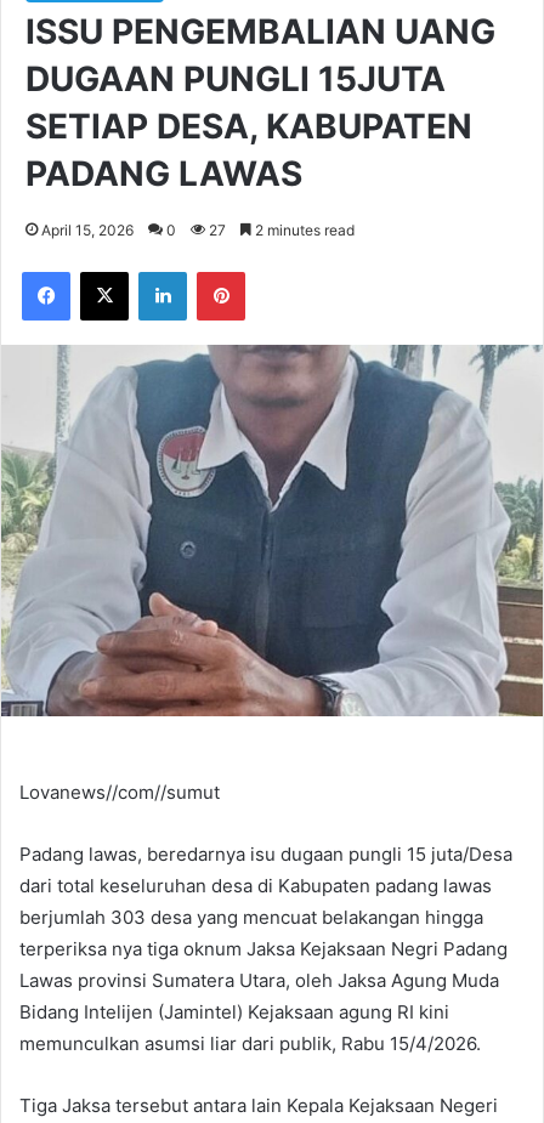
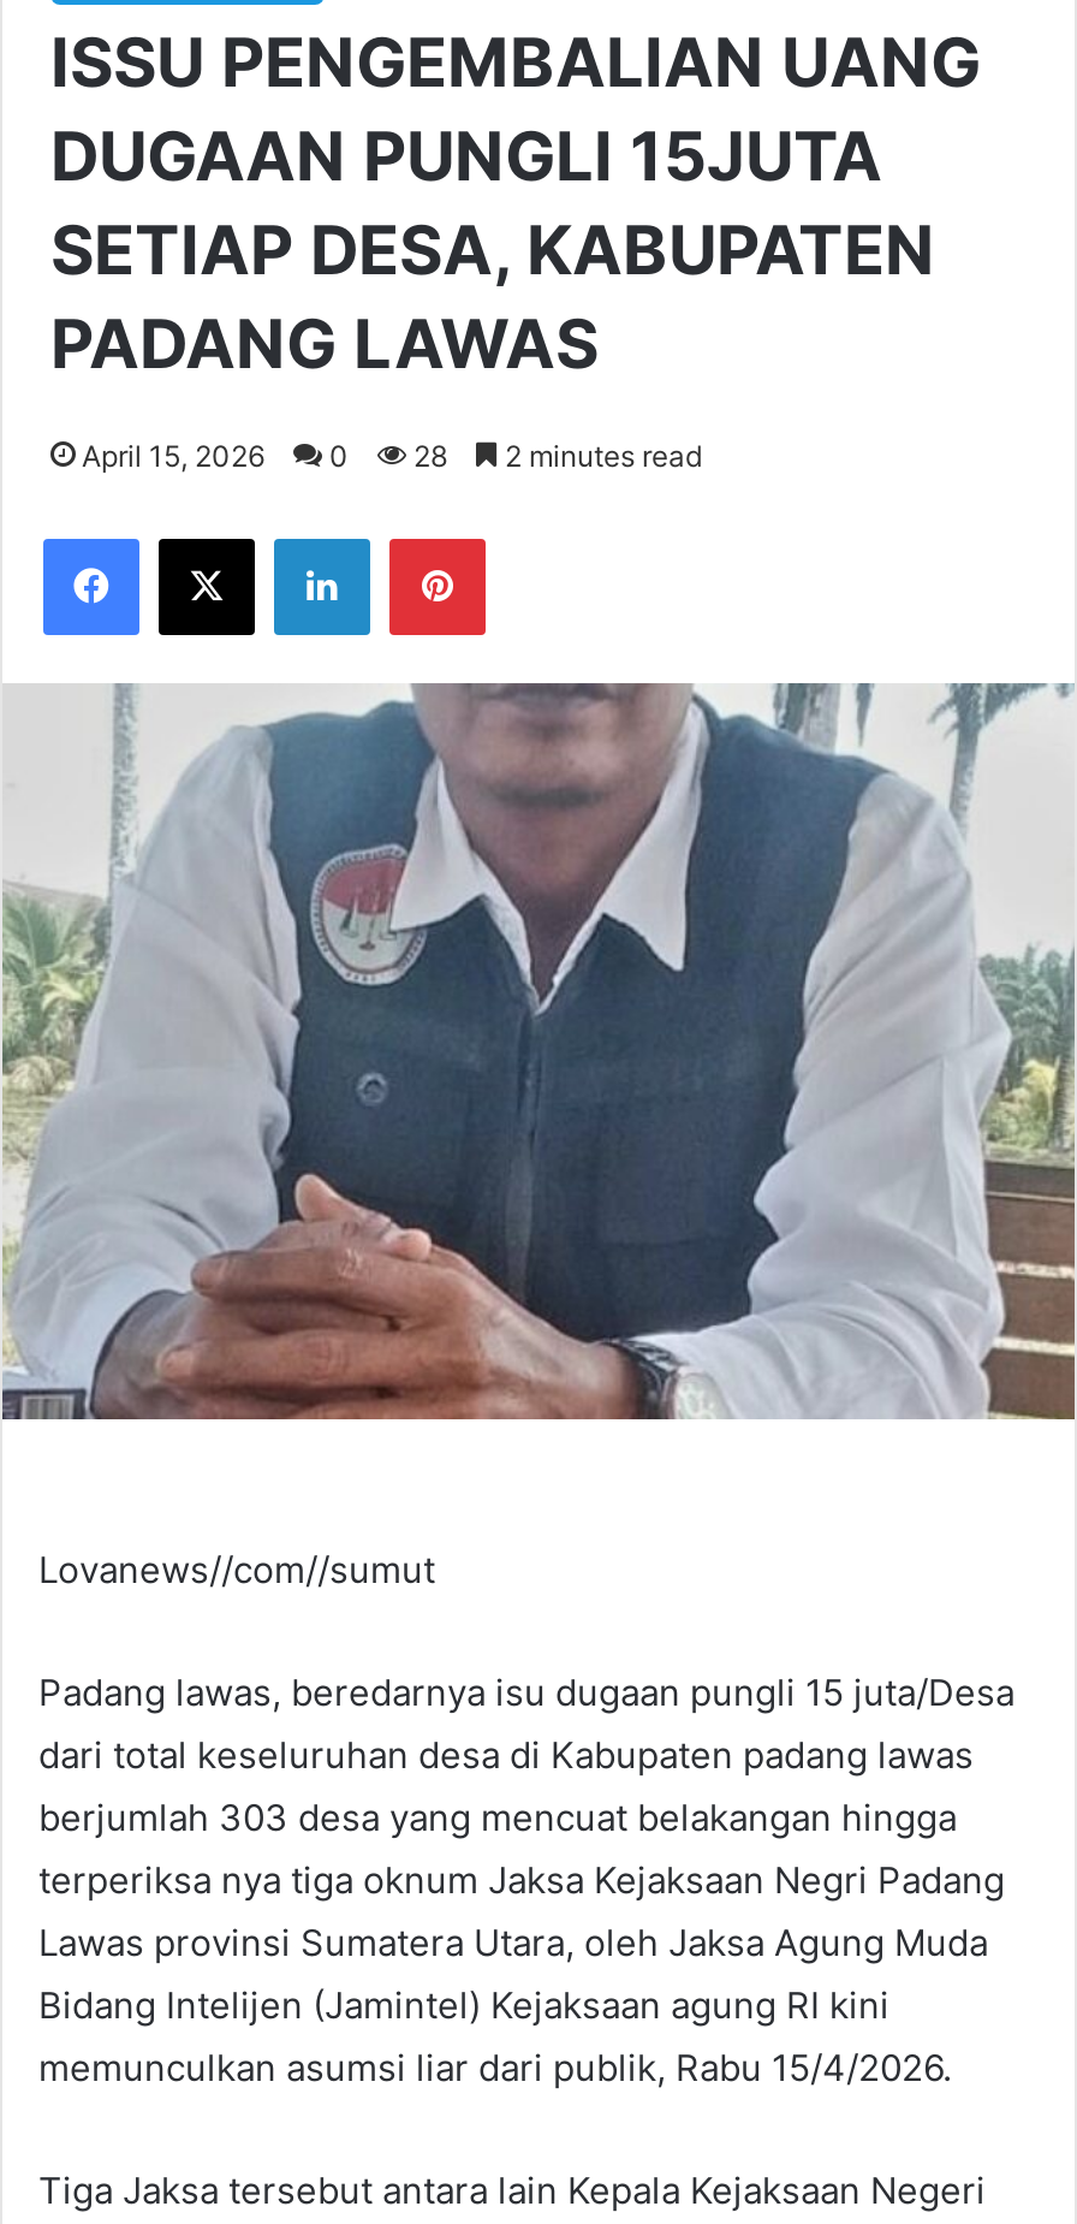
[41,221,355,239] April 15, 2026 0 27 2 minutes read -> [82,438,702,474] April 15, 2026 0 28 2 minutes read

